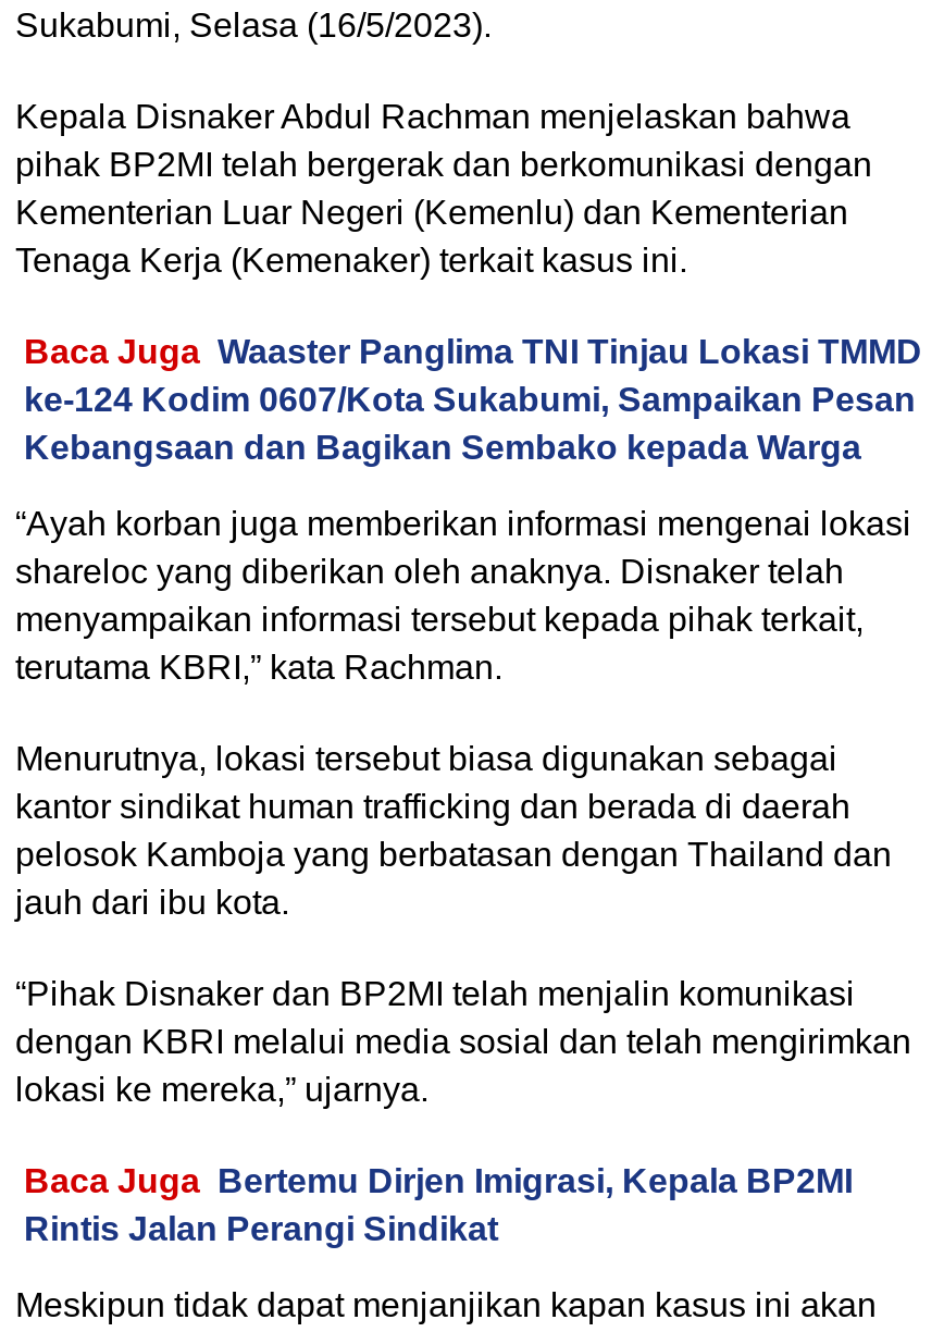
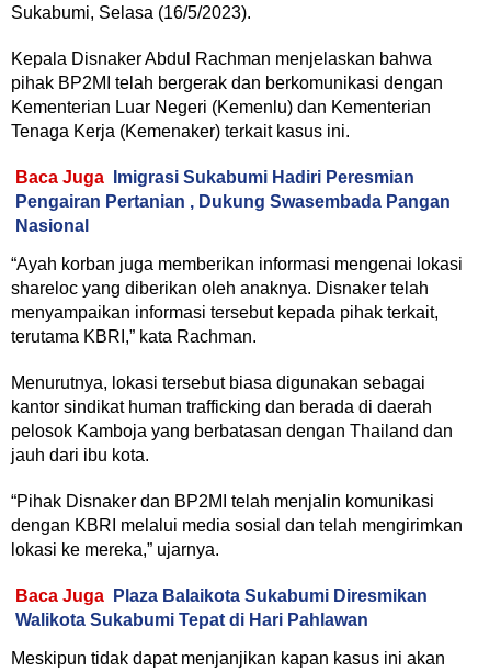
[24,333,922,466] Baca Juga Waaster Panglima TNI Tinjau Lokasi TMMD | ke-124 Kodim 0607/Kota Sukabumi, Sampaikan Pesan | Kebangsaan dan Bagikan Sembako kepada Warga -> [15,168,451,235] Baca Juga Imigrasi Sukabumi Hadiri Peresmian | Pengairan Pertanian , Dukung Swasembada Pangan | Nasional
[24,1162,853,1247] Baca Juga Bertemu Dirjen Imigrasi, Kepala BP2MI | Rintis Jalan Perangi Sindikat -> [15,586,428,629] Baca Juga Plaza Balaikota Sukabumi Diresmikan | Walikota Sukabumi Tepat di Hari Pahlawan

